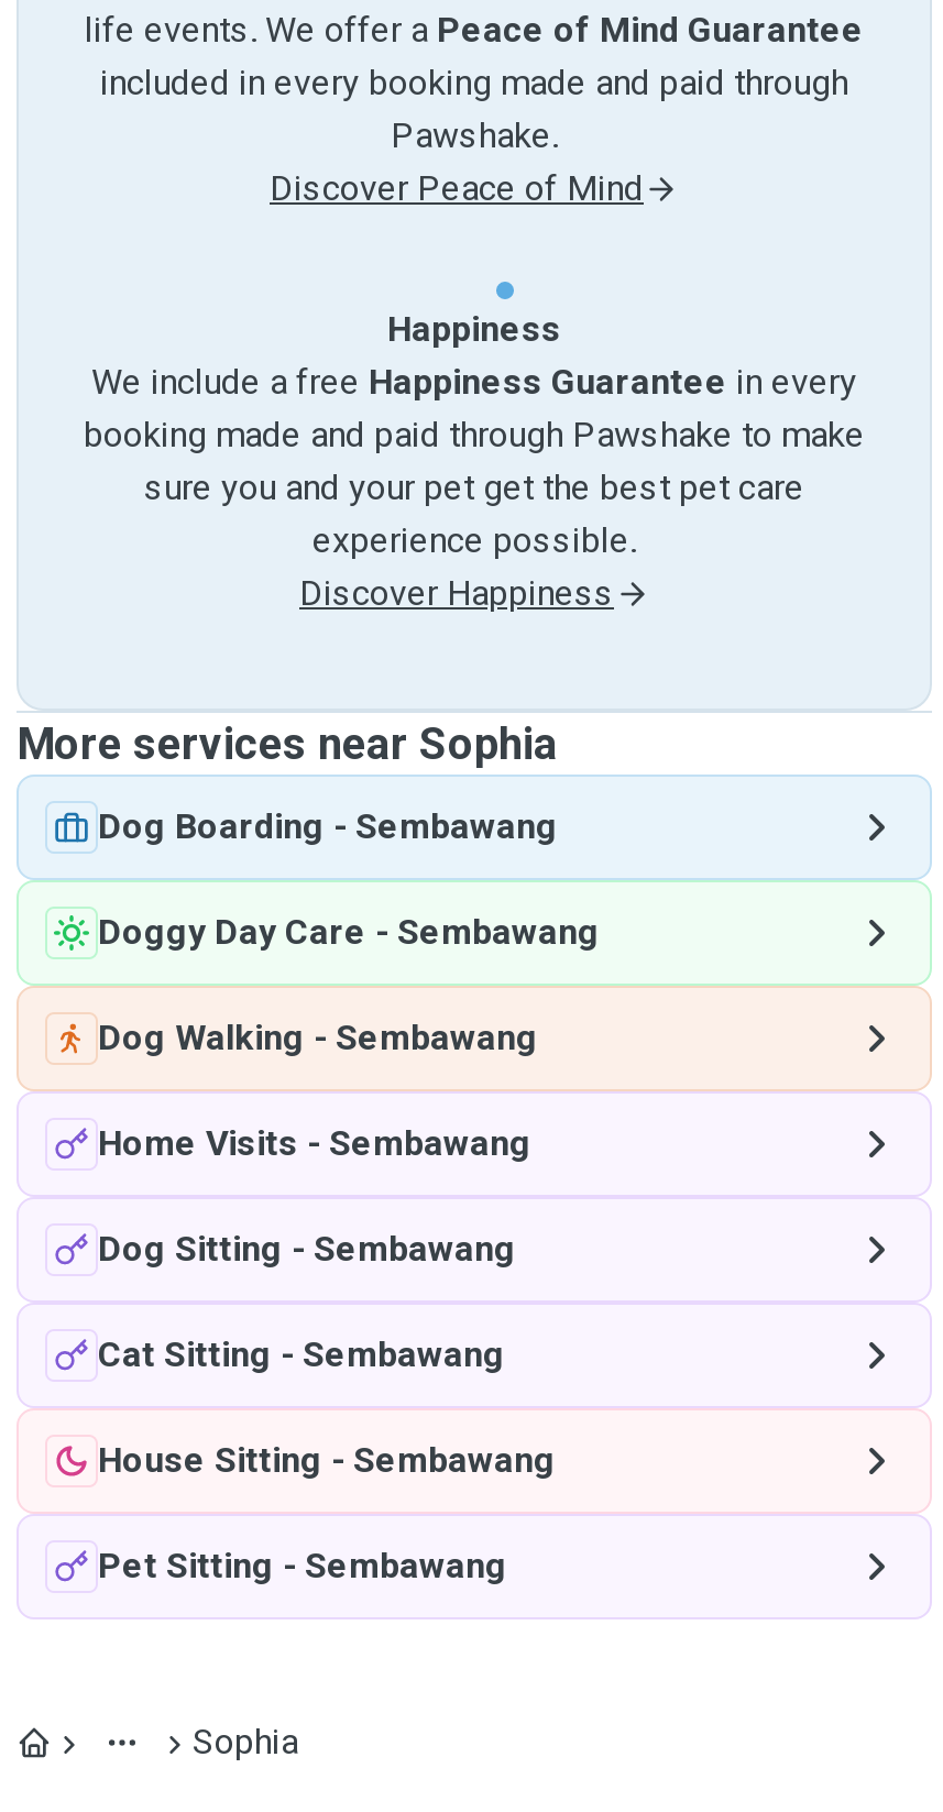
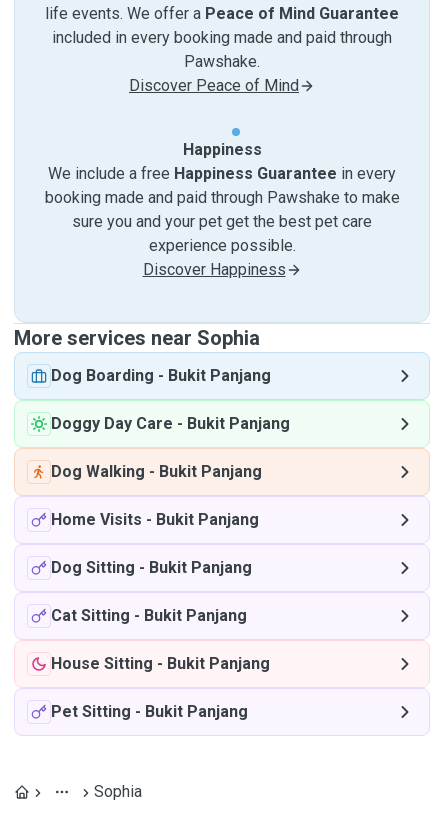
[98,805,558,847] Dog Boarding - Sembawang -> [51,366,271,385] Dog Boarding - Bukit Panjang
[98,911,600,953] Doggy Day Care - Sembawang -> [51,414,290,433] Doggy Day Care - Bukit Panjang
[98,1017,538,1058] Dog Walking - Sembawang -> [51,462,262,481] Dog Walking - Bukit Panjang
[98,1122,531,1164] Home Visits - Sembawang -> [51,510,259,529] Home Visits - Bukit Panjang
[98,1228,516,1270] Dog Sitting - Sembawang -> [51,558,252,577] Dog Sitting - Bukit Panjang
[98,1333,505,1375] Cat Sitting - Sembawang -> [51,606,247,625] Cat Sitting - Bukit Panjang
[98,1439,556,1481] House Sitting - Sembawang -> [51,654,270,673] House Sitting - Bukit Panjang
[98,1545,507,1586] Pet Sitting - Sembawang -> [51,702,248,721] Pet Sitting - Bukit Panjang

